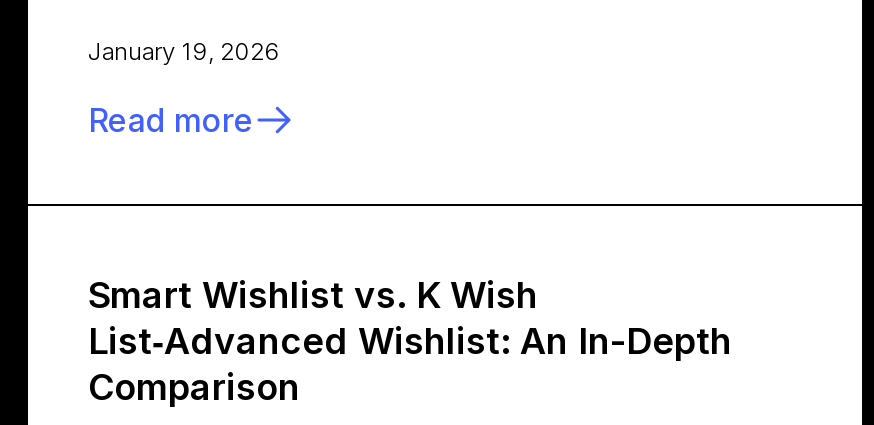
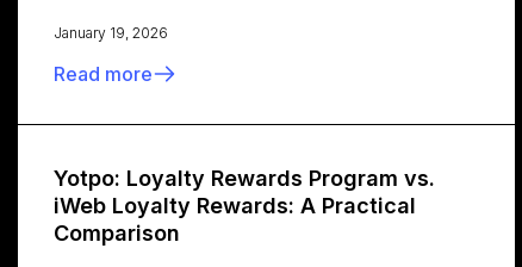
[88,273,732,361] Smart Wishlist vs. K Wish | List‑Advanced Wishlist: An In-Depth -> [54,165,435,218] Yotpo: Loyalty Rewards Program vs. | iWeb Loyalty Rewards: A Practical

